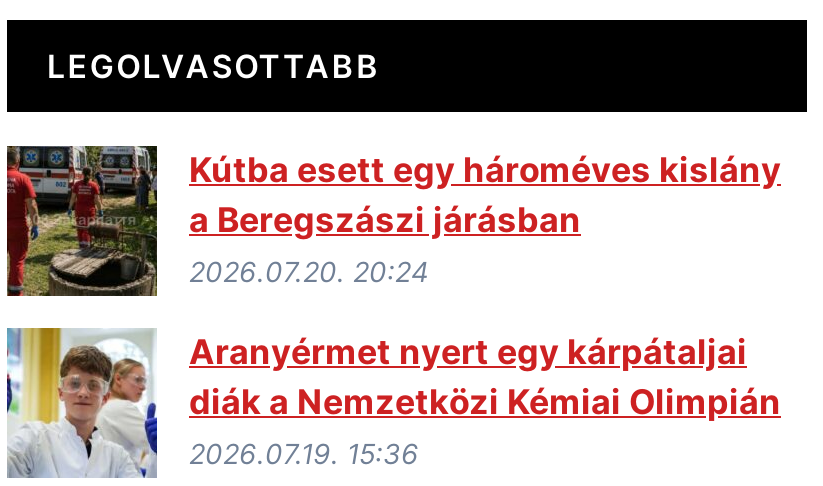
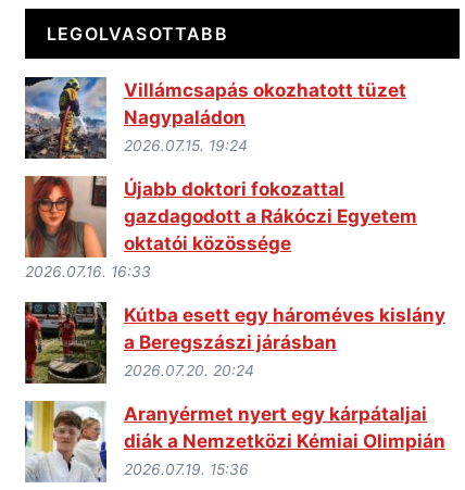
none -> [24,77,417,281] [image] | Villámcsapás okozhatott tüzet | Nagypaládon | 2026.07.15. 19:24 | Újabb doktori fokozattal | gazdagodott a Rákóczi Egyetem | oktatói közössége | 2026.07.16. 16:33
none -> [24,175,108,255] [image]

